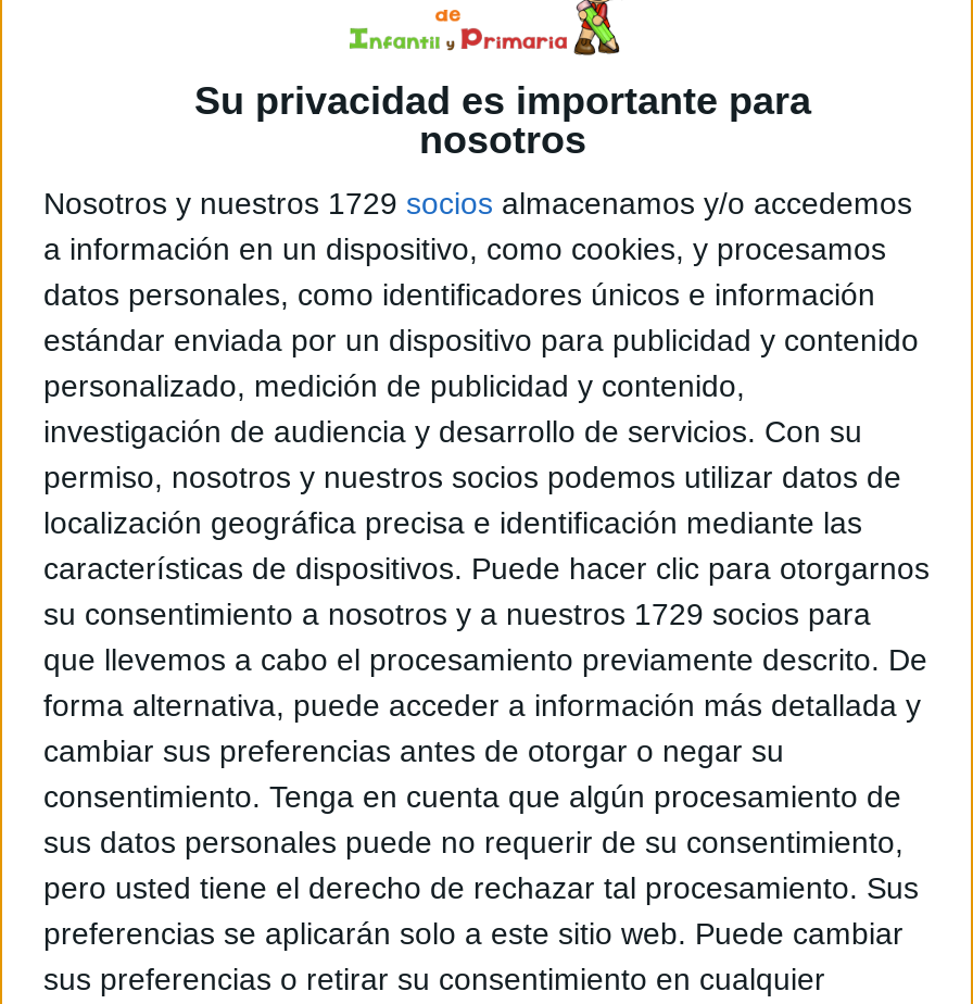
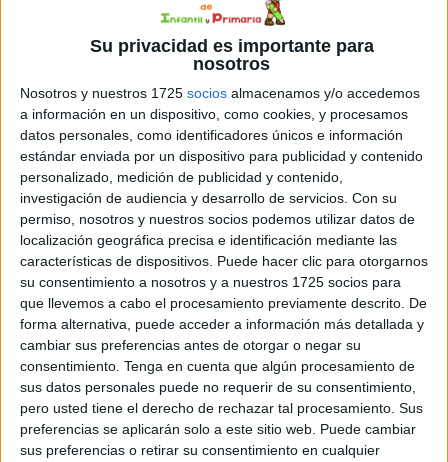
[43,186,912,221] Nosotros y nuestros 1729 socios almacenamos y/o accedemos -> [20,85,420,101] Nosotros y nuestros 1725 socios almacenamos y/o accedemos
[43,597,871,631] su consentimiento a nosotros y a nuestros 1729 socios para -> [20,274,401,290] su consentimiento a nosotros y a nuestros 1725 socios para

